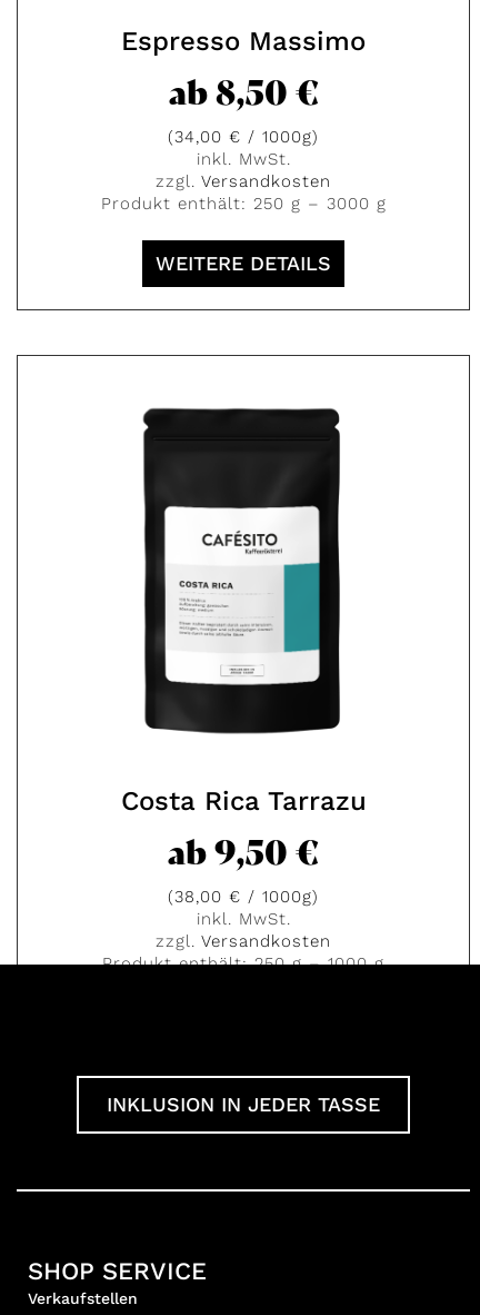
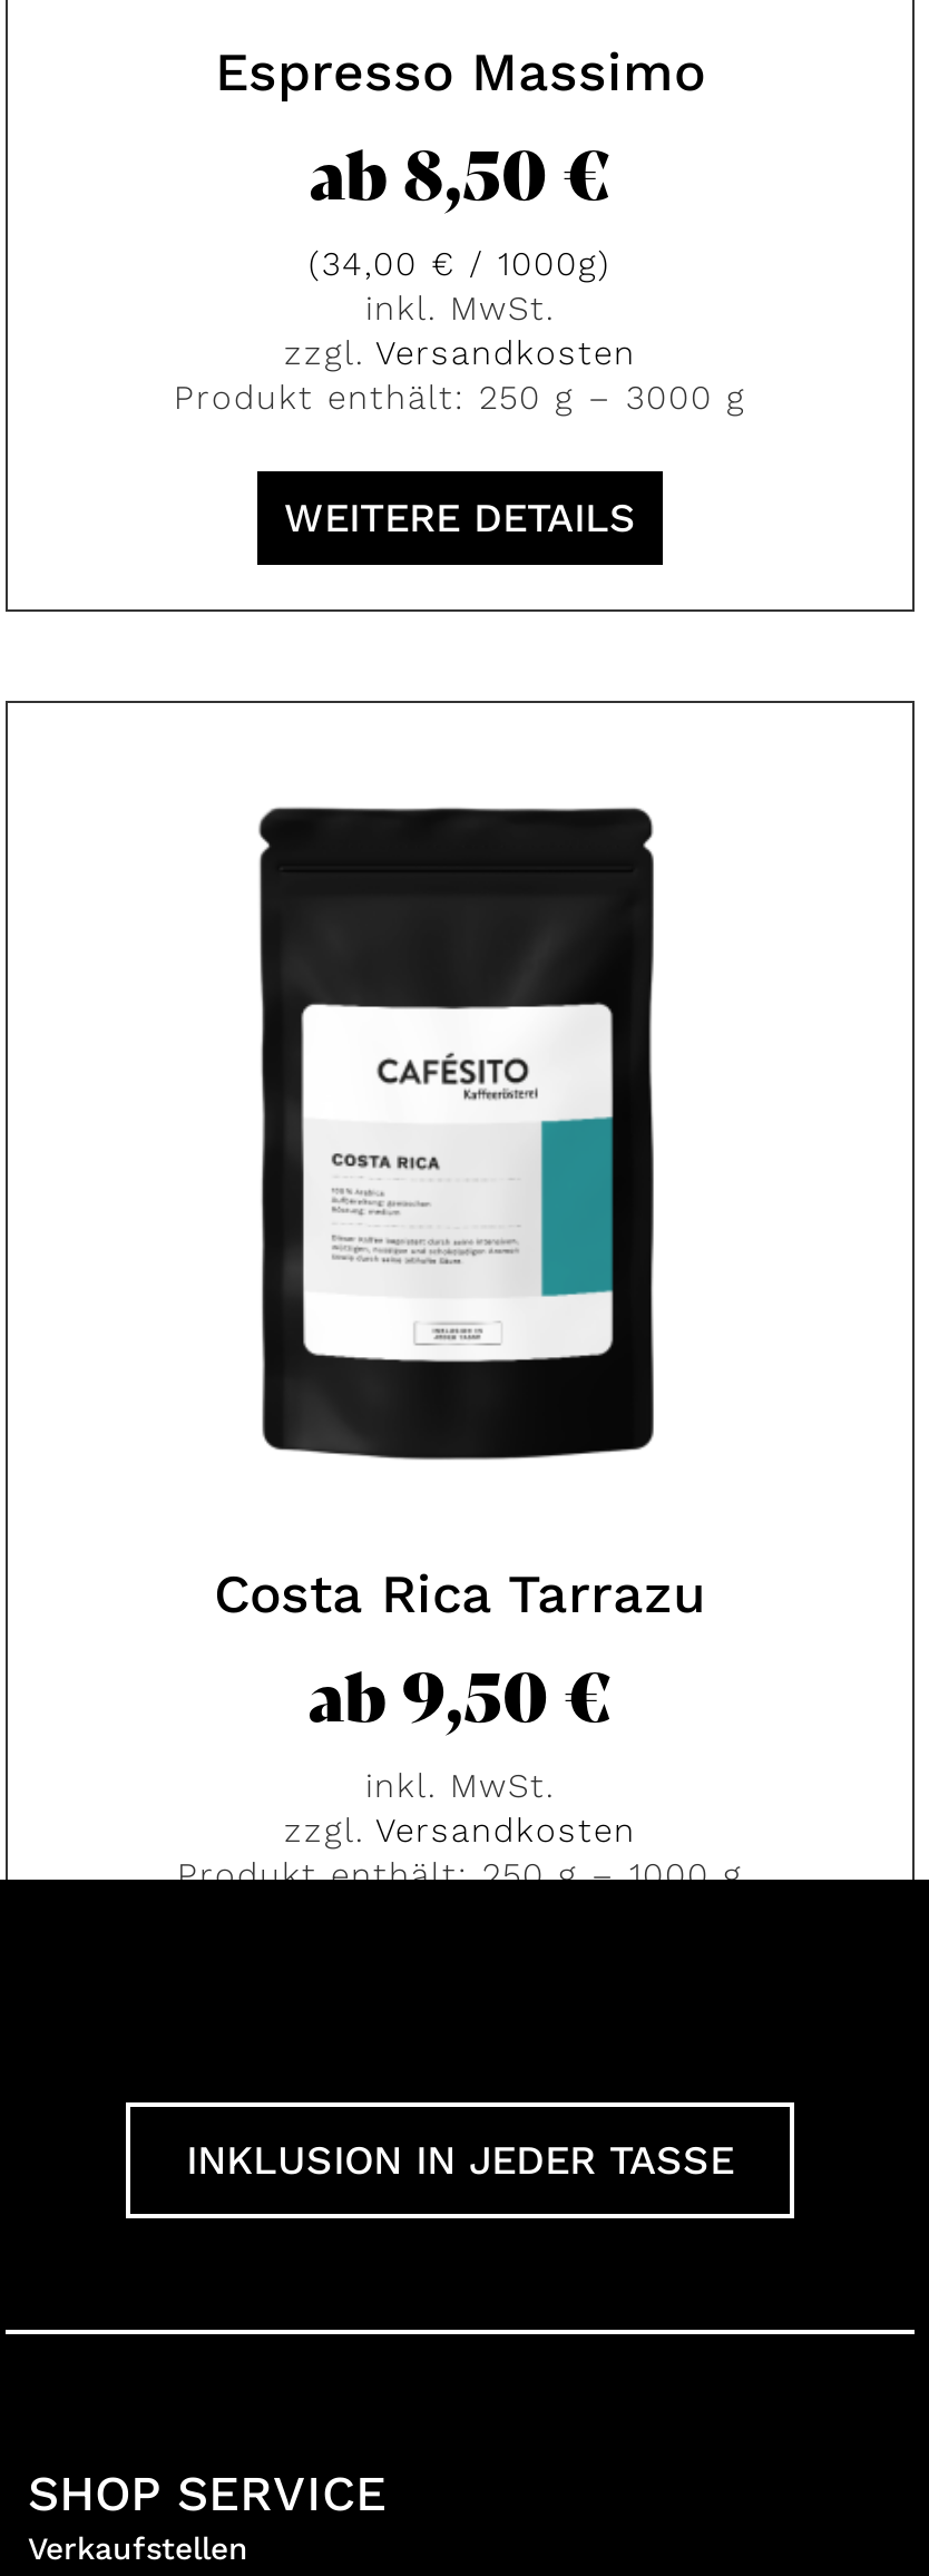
[168,886,319,906] (38,00 €/ 1000g) -> none

